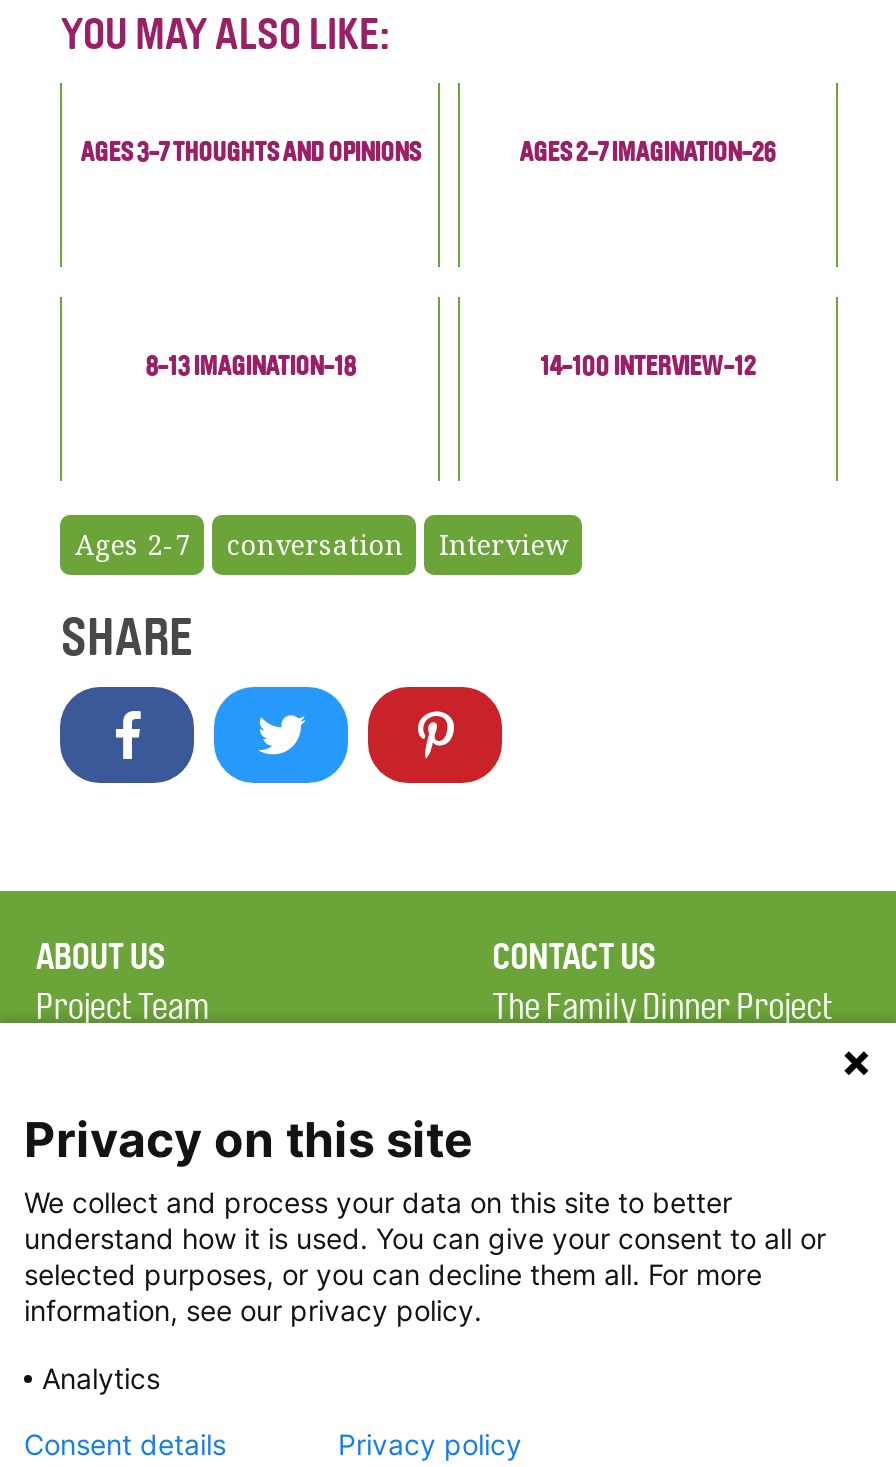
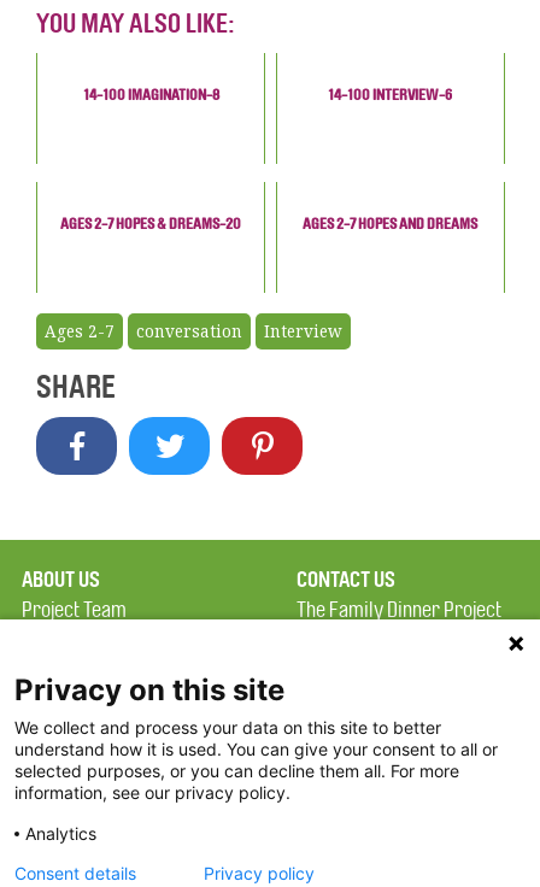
[80,136,776,166] AGES 3-7 THOUGHTS AND OPINIONS | AGES 2-7 IMAGINATION-26 -> [83,85,452,103] 14-100 IMAGINATION-8 | 14-100 INTERVIEW-6
[145,350,756,380] 8-13 IMAGINATION-18 | 14-100 INTERVIEW-12 -> [61,214,478,232] AGES 2-7 HOPES & DREAMS-20 | AGES 2-7 HOPES AND DREAMS

